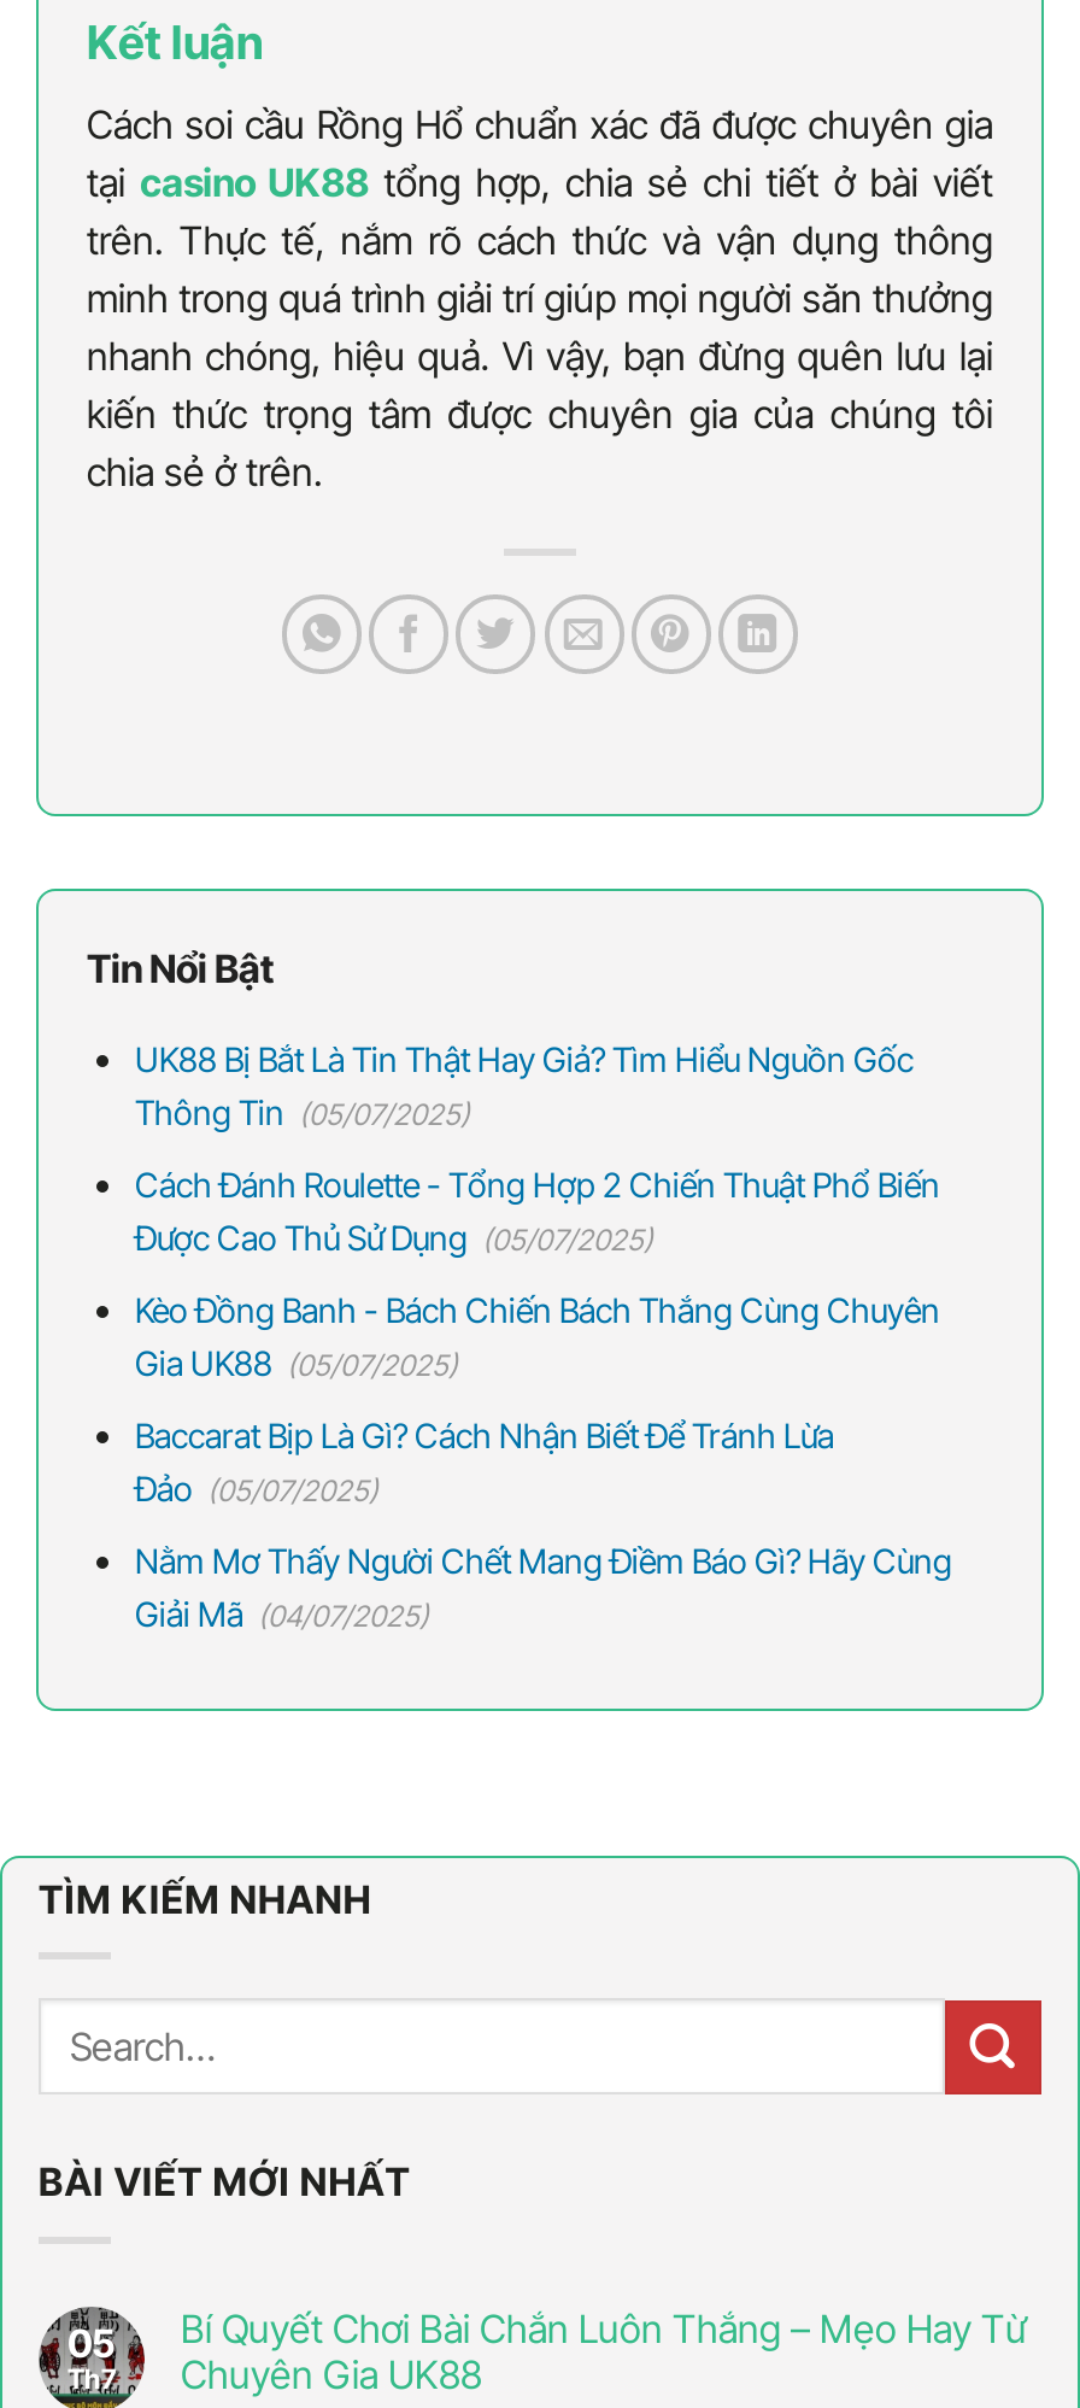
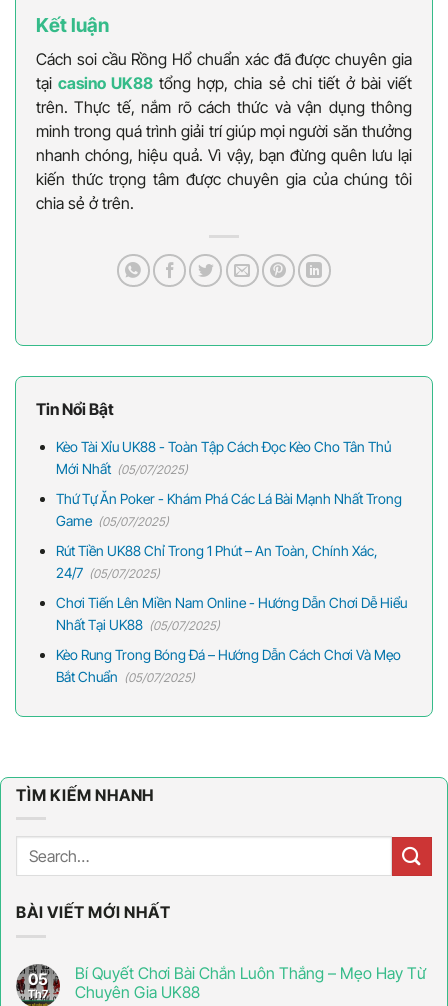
[135,1037,914,1131] UK88 Bị Bắt Là Tin Thật Hay Giả? Tìm Hiểu Nguồn Gốc | Thông Tin (05/07/2025) -> [56,438,391,477] Kèo Tài Xỉu UK88 - Toàn Tập Cách Đọc Kèo Cho Tân Thủ | Mới Nhất (05/07/2025)
[135,1163,940,1257] Cách Đánh Roulette - Tổng Hợp 2 Chiến Thuật Phổ Biến | Được Cao Thủ Sử Dụng (05/07/2025) -> [56,490,402,529] Thứ Tự Ăn Poker - Khám Phá Các Lá Bài Mạnh Nhất Trong | Game (05/07/2025)
[135,1288,940,1382] Kèo Đồng Banh - Bách Chiến Bách Thắng Cùng Chuyên | Gia UK88 (05/07/2025) -> [56,542,378,581] Rút Tiền UK88 Chỉ Trong 1 Phút – An Toàn, Chính Xác, | 24/7 (05/07/2025)
[135,1413,834,1508] Baccarat Bịp Là Gì? Cách Nhận Biết Để Tránh Lừa | Đảo (05/07/2025) -> [56,594,407,633] Chơi Tiến Lên Miền Nam Online - Hướng Dẫn Chơi Dễ Hiểu | Nhất Tại UK88 (05/07/2025)
[135,1539,952,1633] Nằm Mơ Thấy Người Chết Mang Điềm Báo Gì? Hãy Cùng | Giải Mã (04/07/2025) -> [56,646,401,685] Kèo Rung Trong Bóng Đá – Hướng Dẫn Cách Chơi Và Mẹo | Bắt Chuẩn (05/07/2025)

